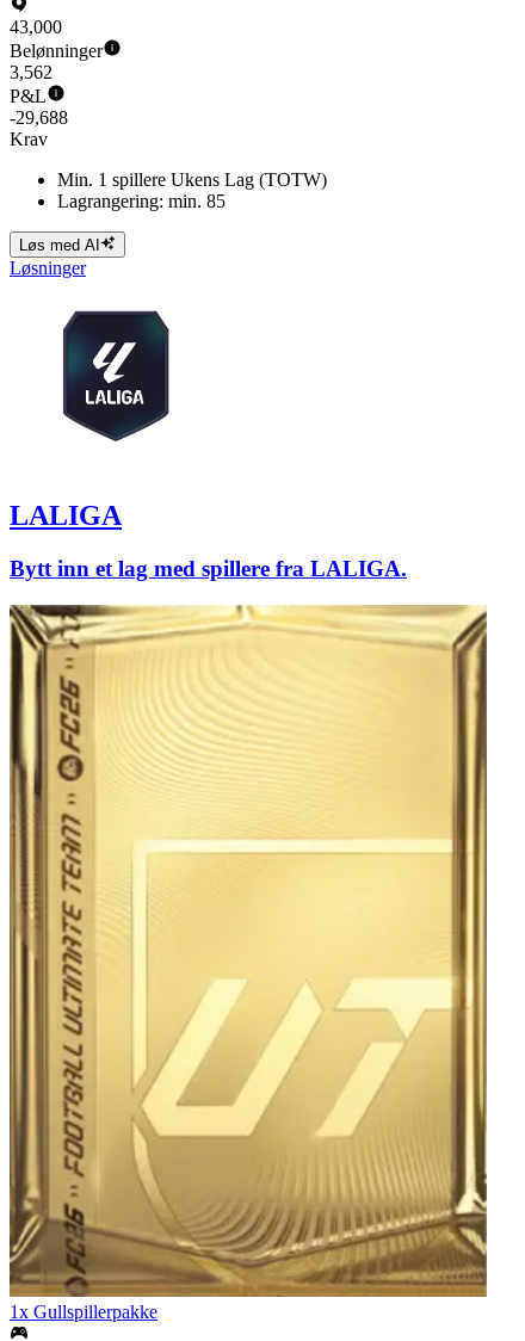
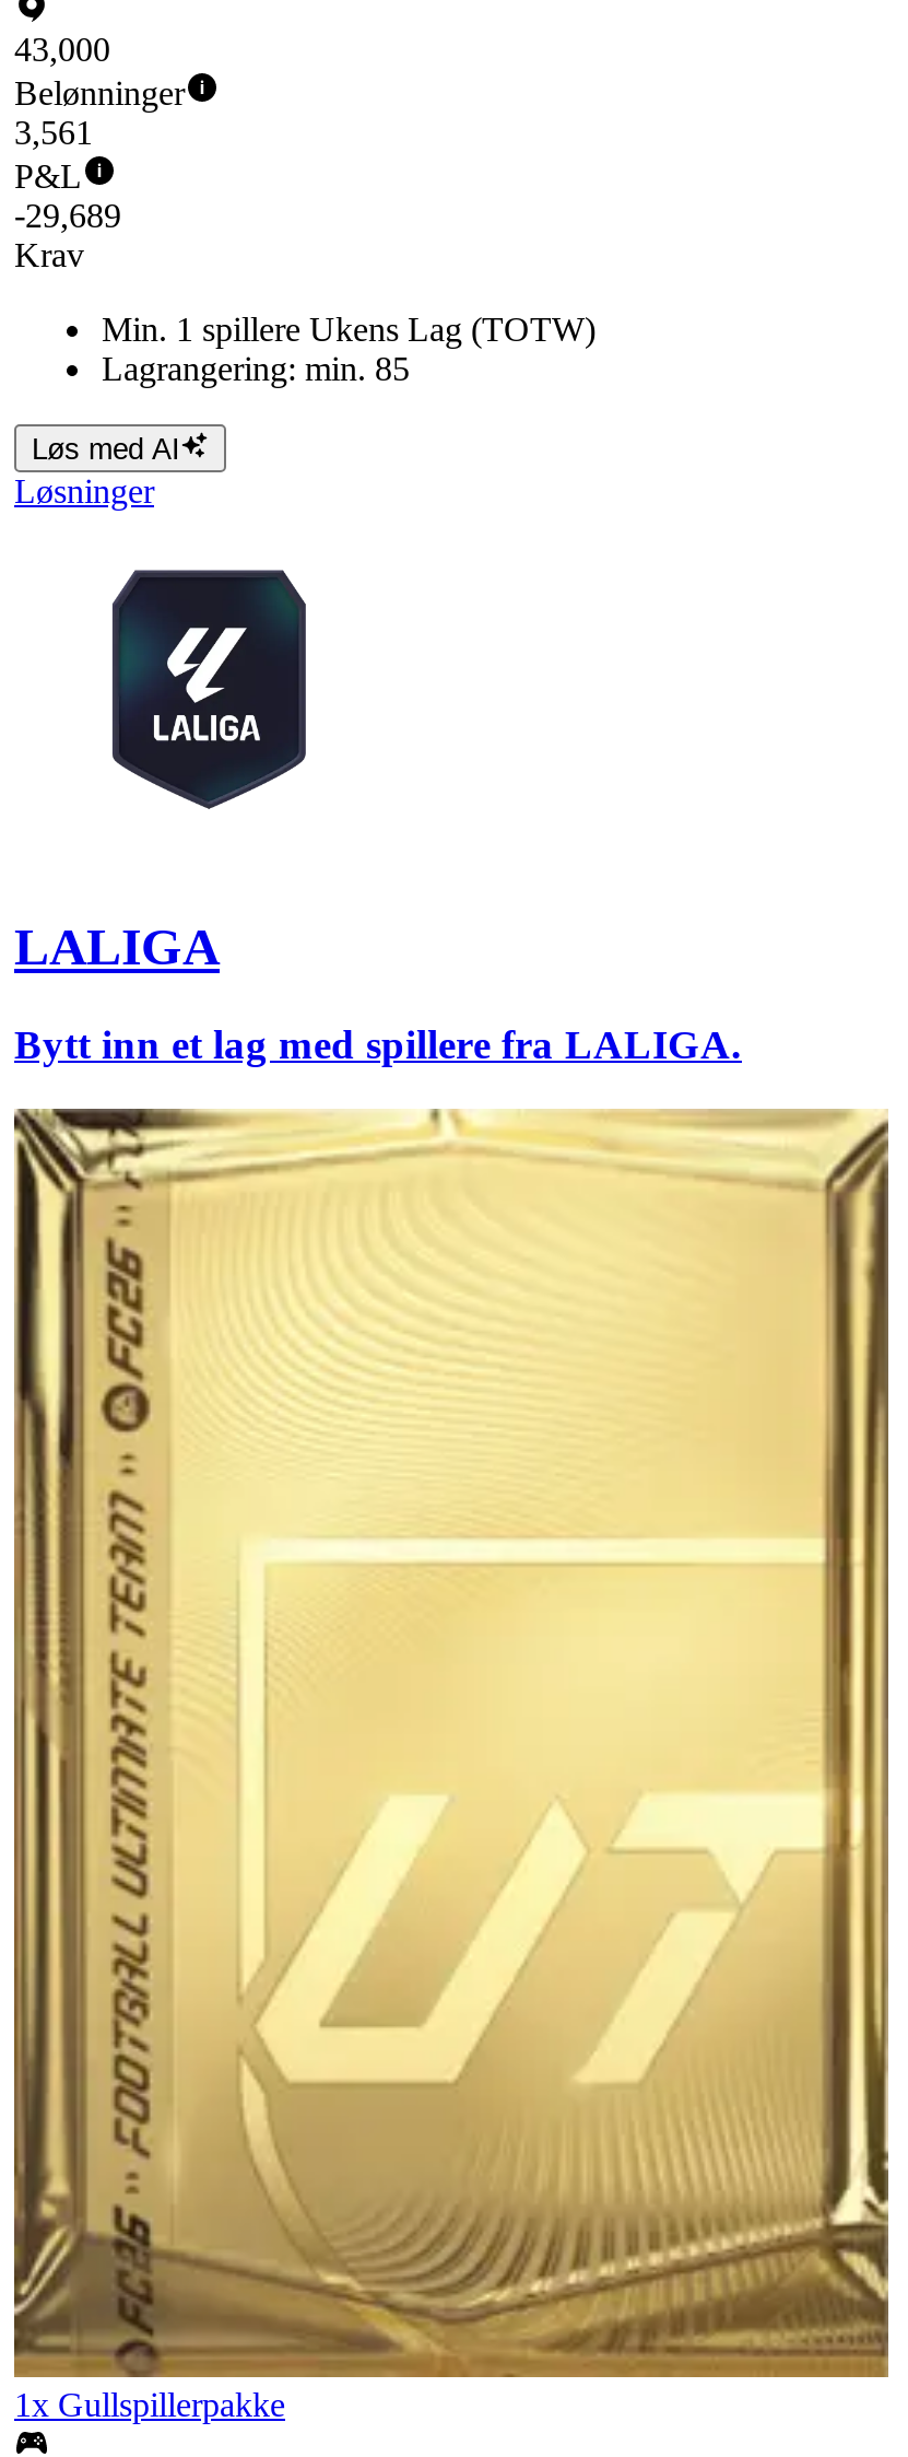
[10,62,52,82] 3,562 -> [14,113,93,150] 3,561
[10,107,68,127] -29,688 -> [14,196,121,233] -29,689

